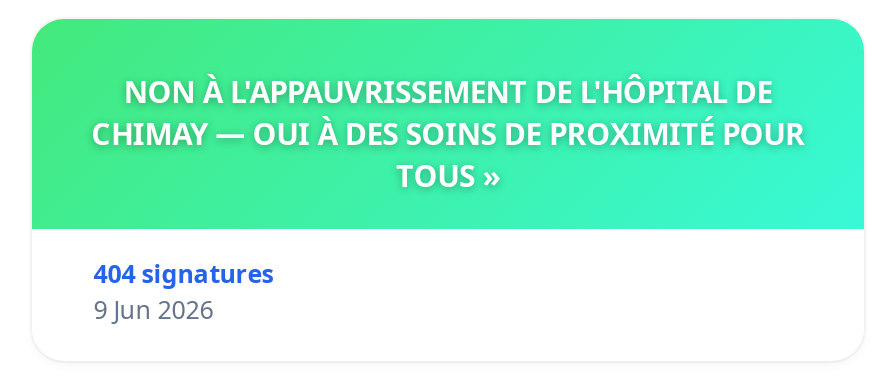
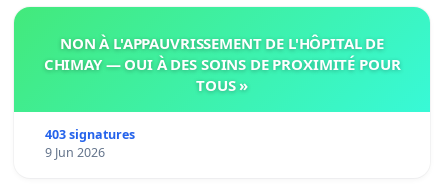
[94,256,274,290] 404 signatures -> [45,126,135,143] 403 signatures

